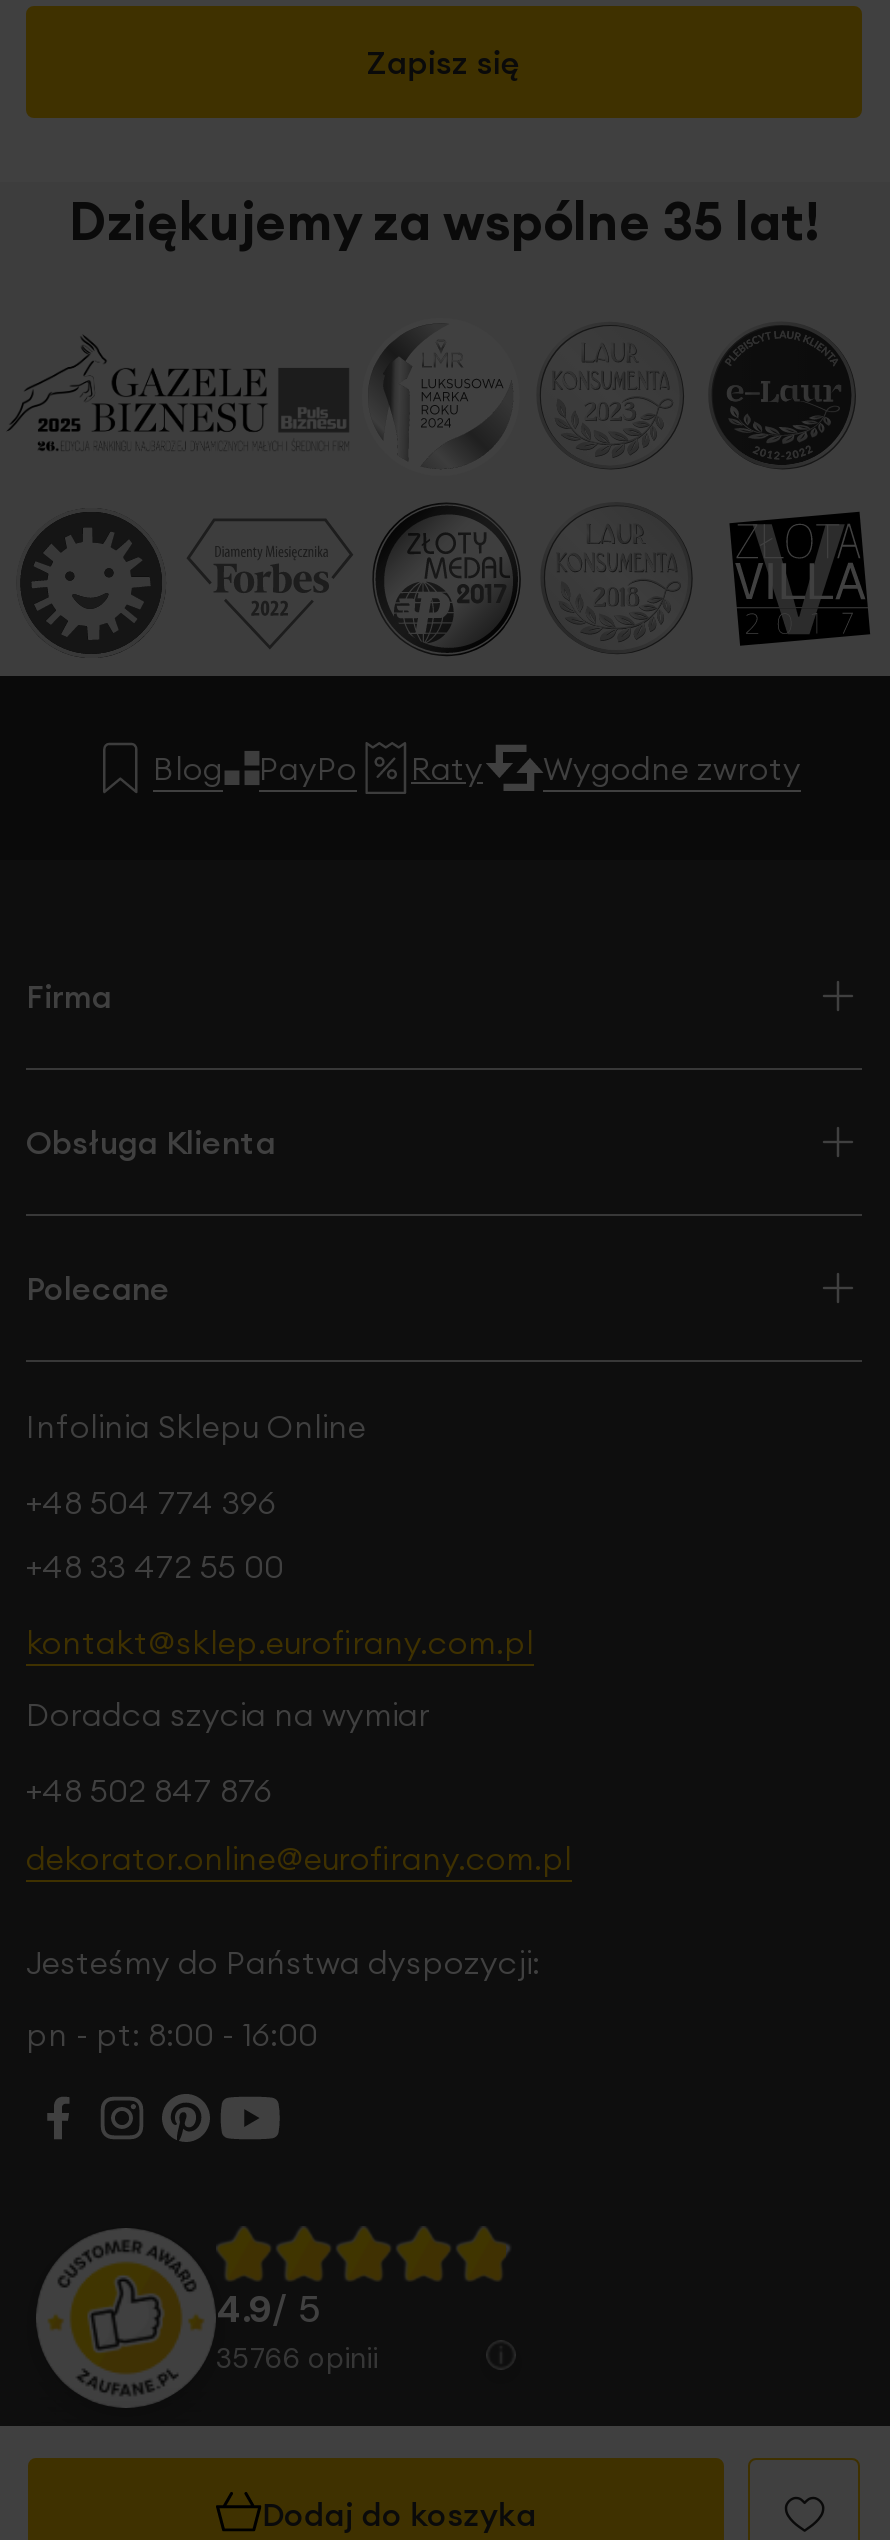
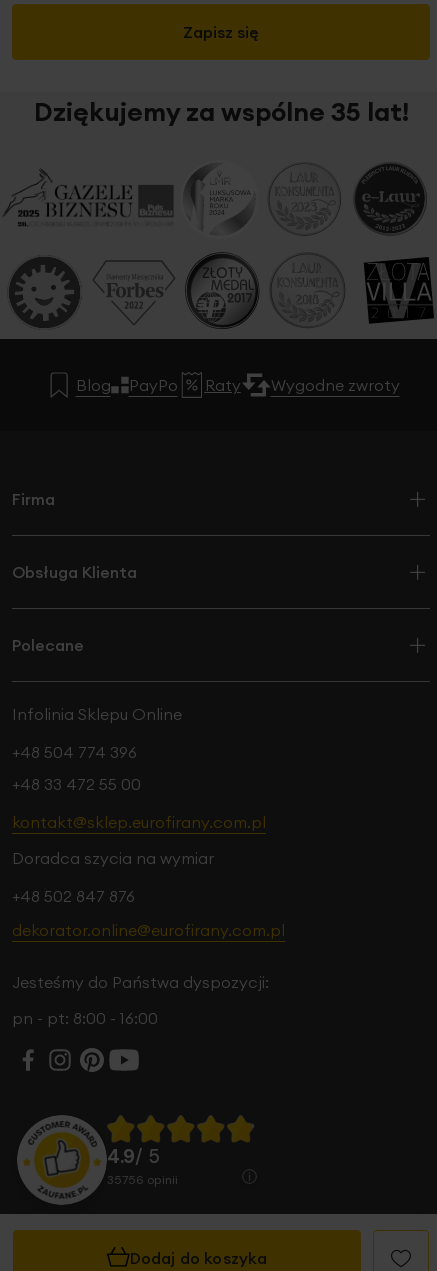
[216,2339,378,2375] 35766 opinii -> [107,1172,178,1188] 35756 opinii

